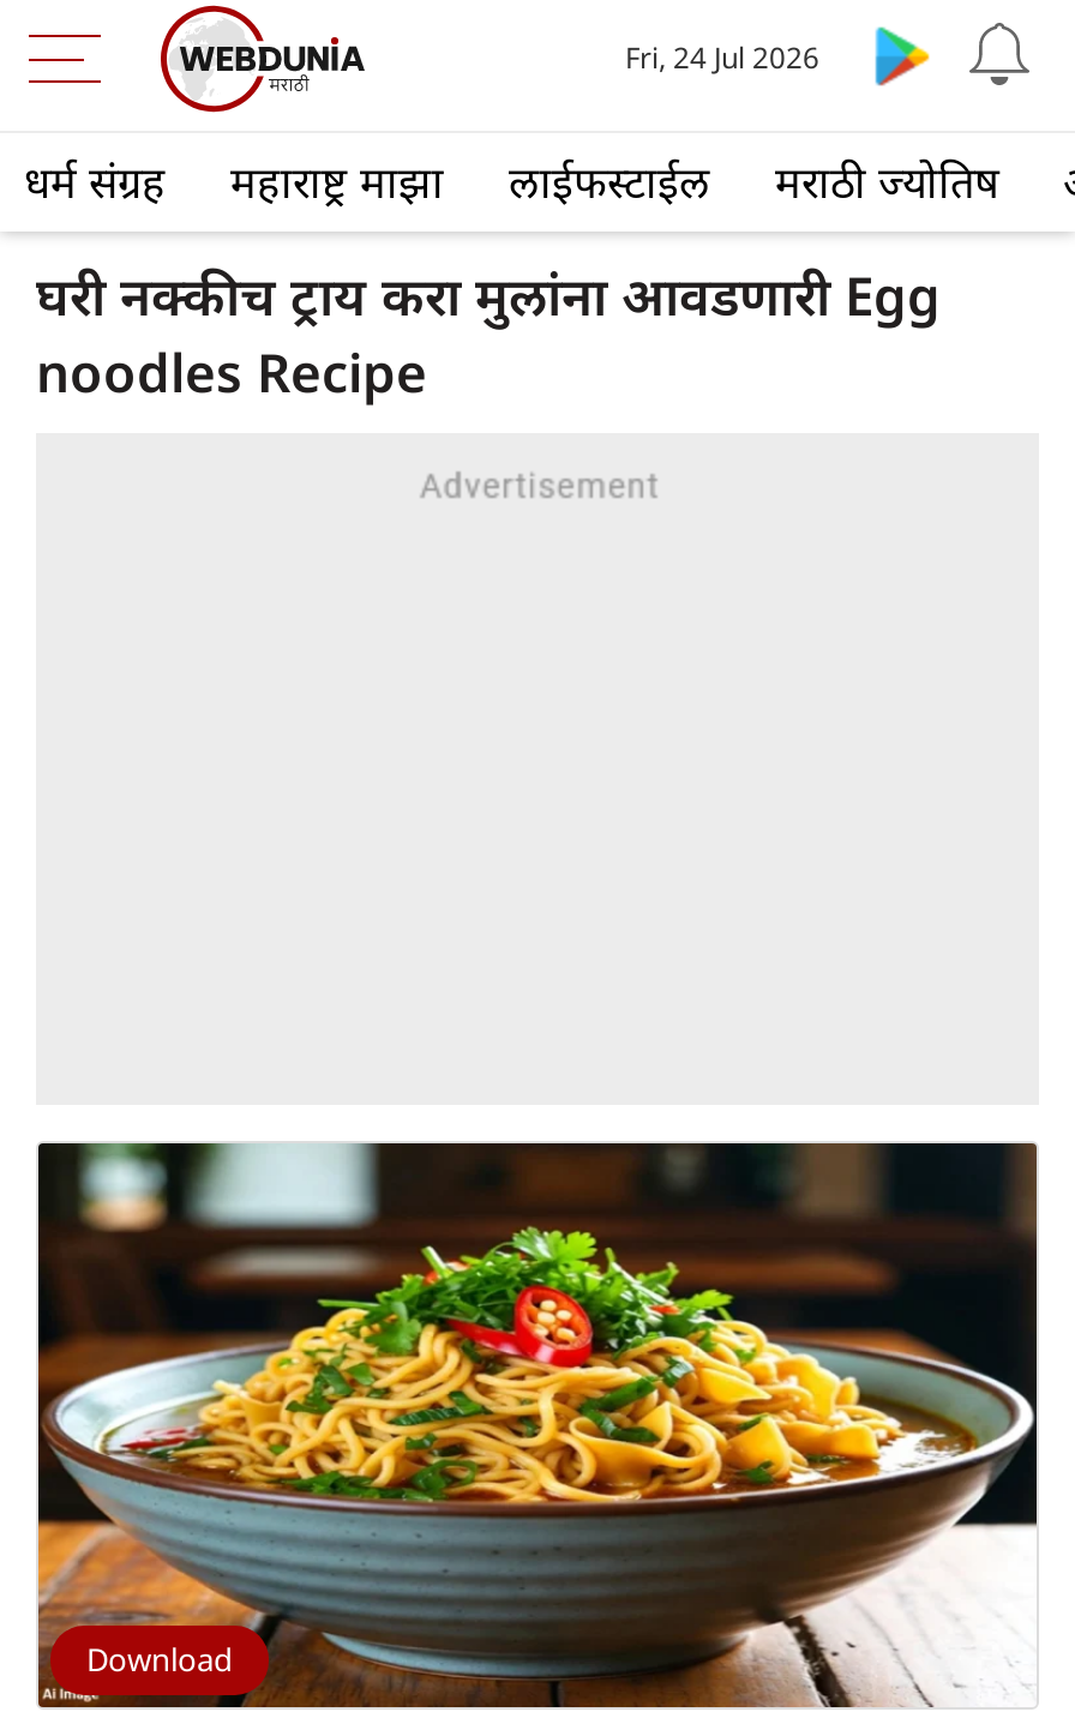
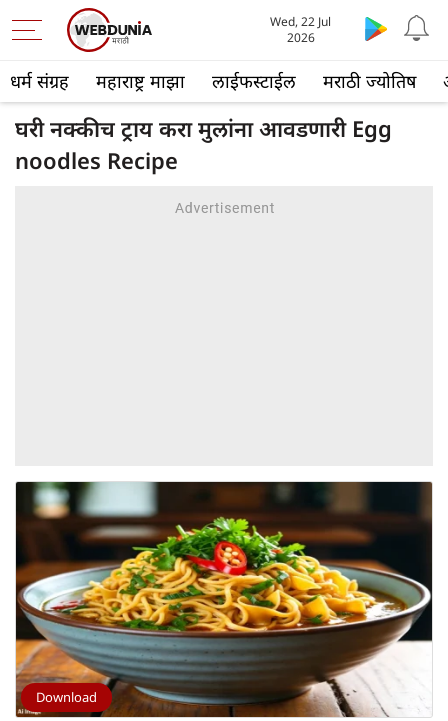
[625,37,819,78] Fri, 24 Jul 2026 -> [270,13,331,46] Wed, 22 Jul | 2026

